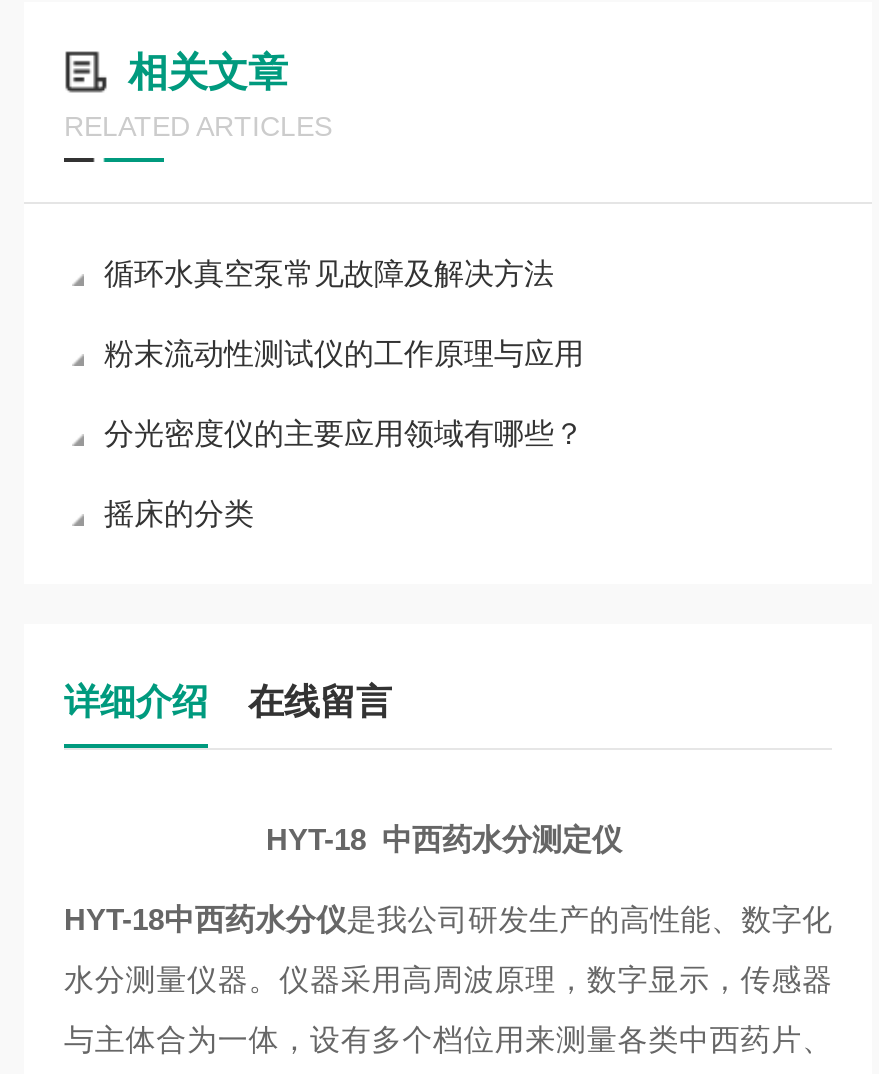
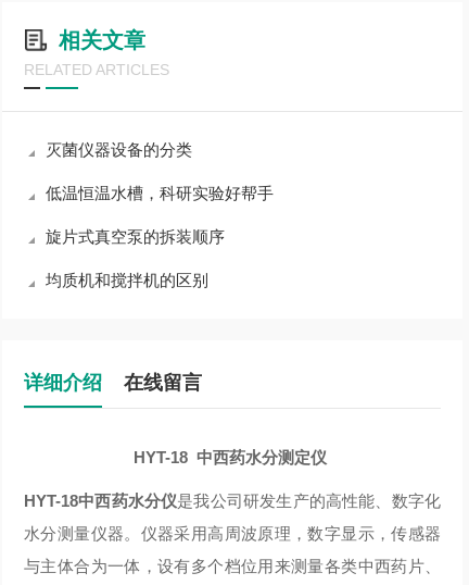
[104,256,554,290] 循环水真空泵常见故障及解决方法 -> [46,140,192,159] 灭菌仪器设备的分类
[104,336,584,370] 粉末流动性测试仪的工作原理与应用 -> [46,184,274,202] 低温恒温水槽，科研实验好帮手
[104,416,584,450] 分光密度仪的主要应用领域有哪些？ -> [46,227,225,246] 旋片式真空泵的拆装顺序
[104,496,254,530] 摇床的分类 -> [46,271,208,289] 均质机和搅拌机的区别

